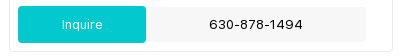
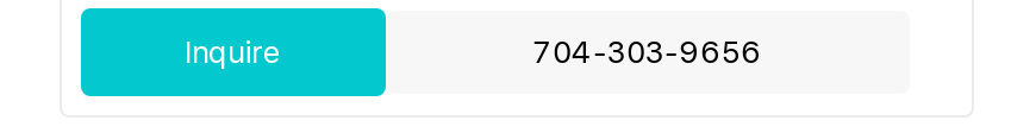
[209,17,303,32] 630-878-1494 -> [533,34,762,70] 704-303-9656

